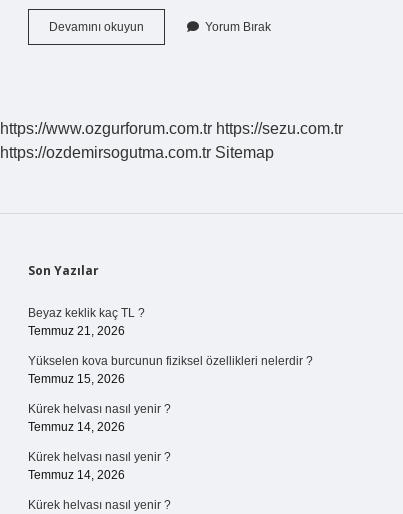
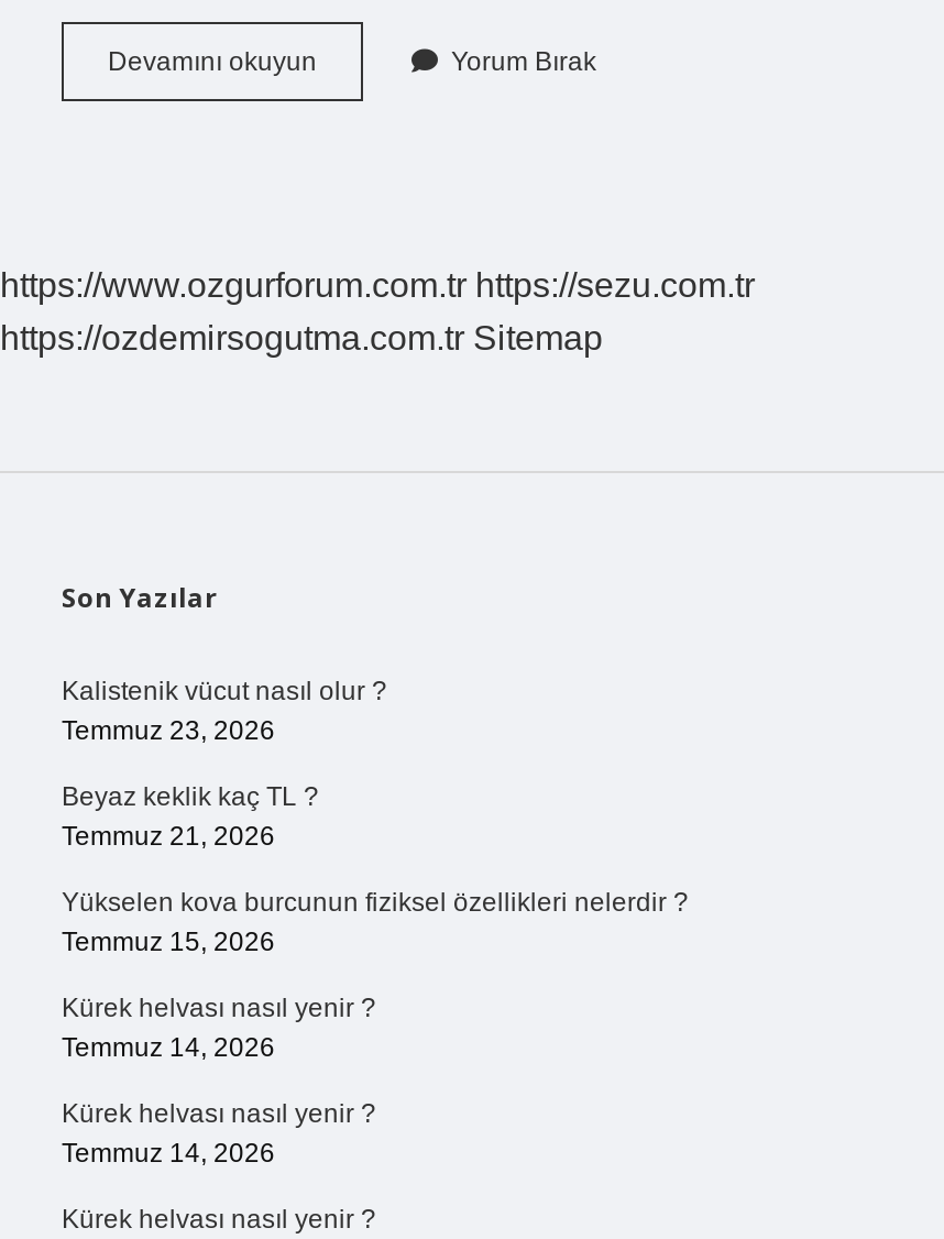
none -> [62,676,387,746] Kalistenik vücut nasıl olur ? | Temmuz 23, 2026

